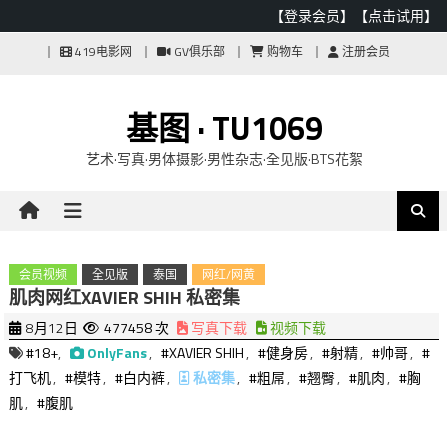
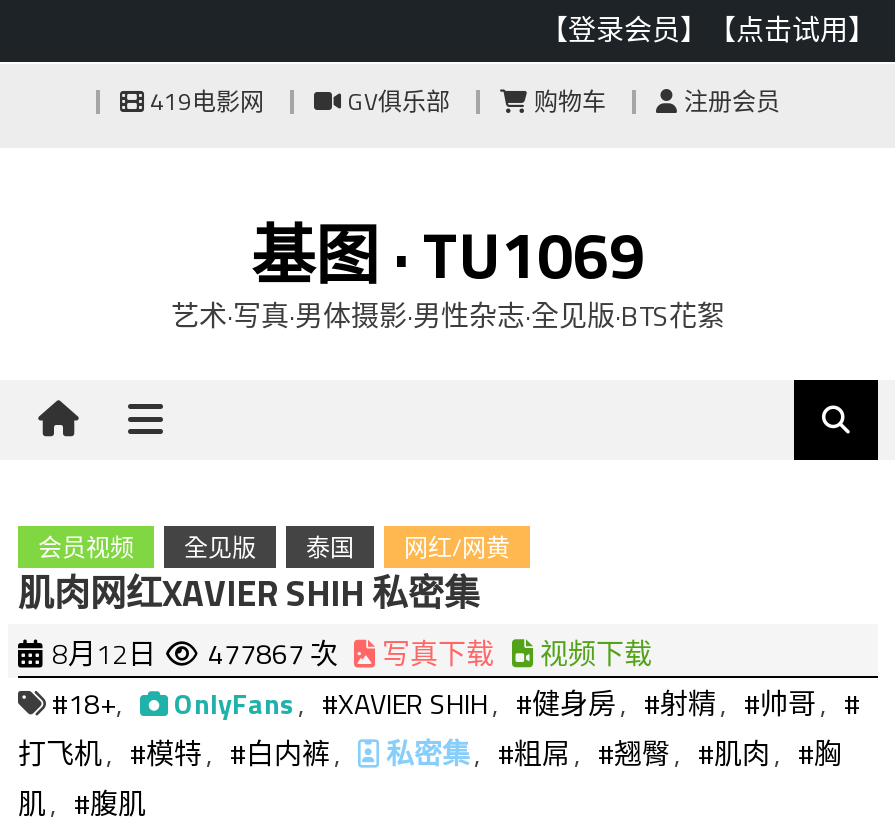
[26,317,326,338] 8月12日 477458 次 写真下载 视频下载 -> [52,632,652,674] 8月12日 477867 次 写真下载 视频下载

